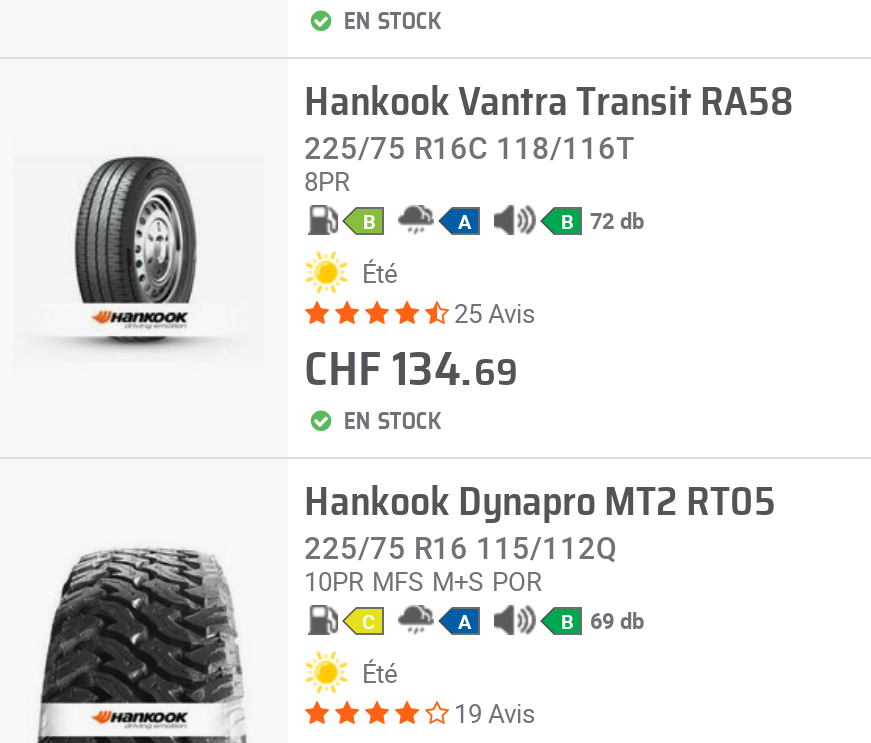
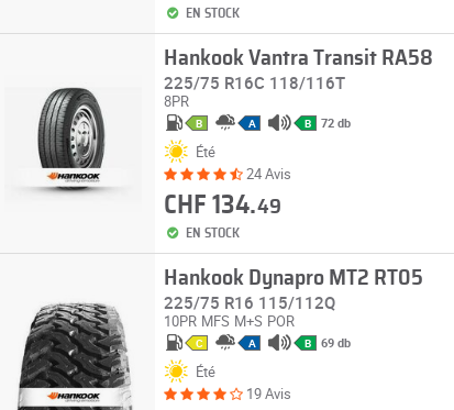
[454,295,536,331] 25 Avis -> [246,164,291,184] 24 Avis
[304,347,518,395] CHF 134.69 -> [164,192,281,219] CHF 134.49

